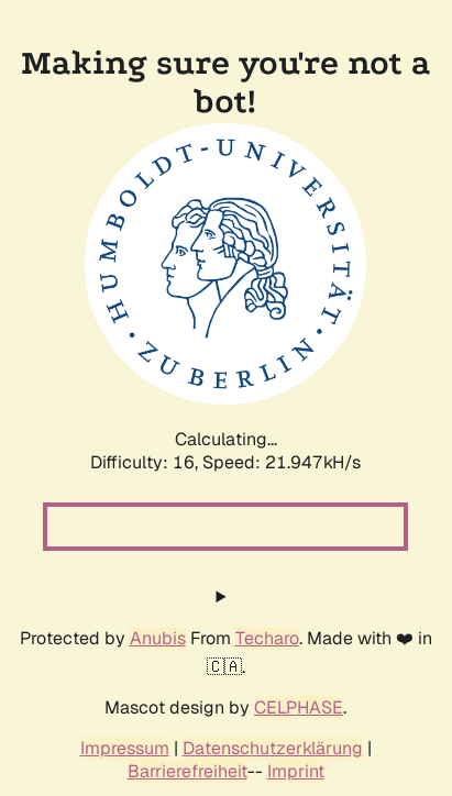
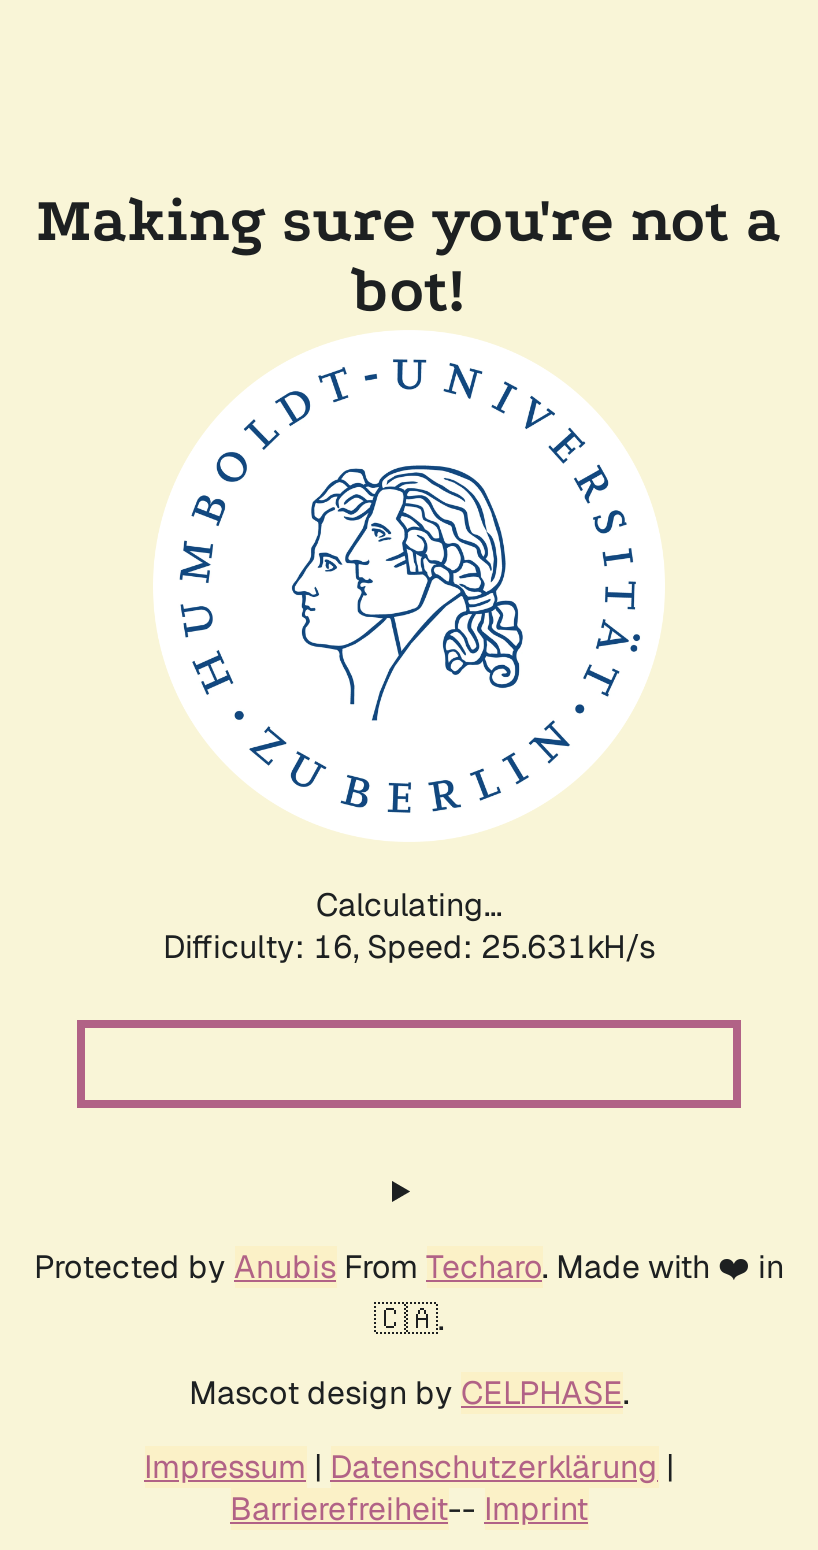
[90,451,361,474] Difficulty: 16, Speed: 21.947kH/s -> [163,926,655,968] Difficulty: 16, Speed: 25.631kH/s

